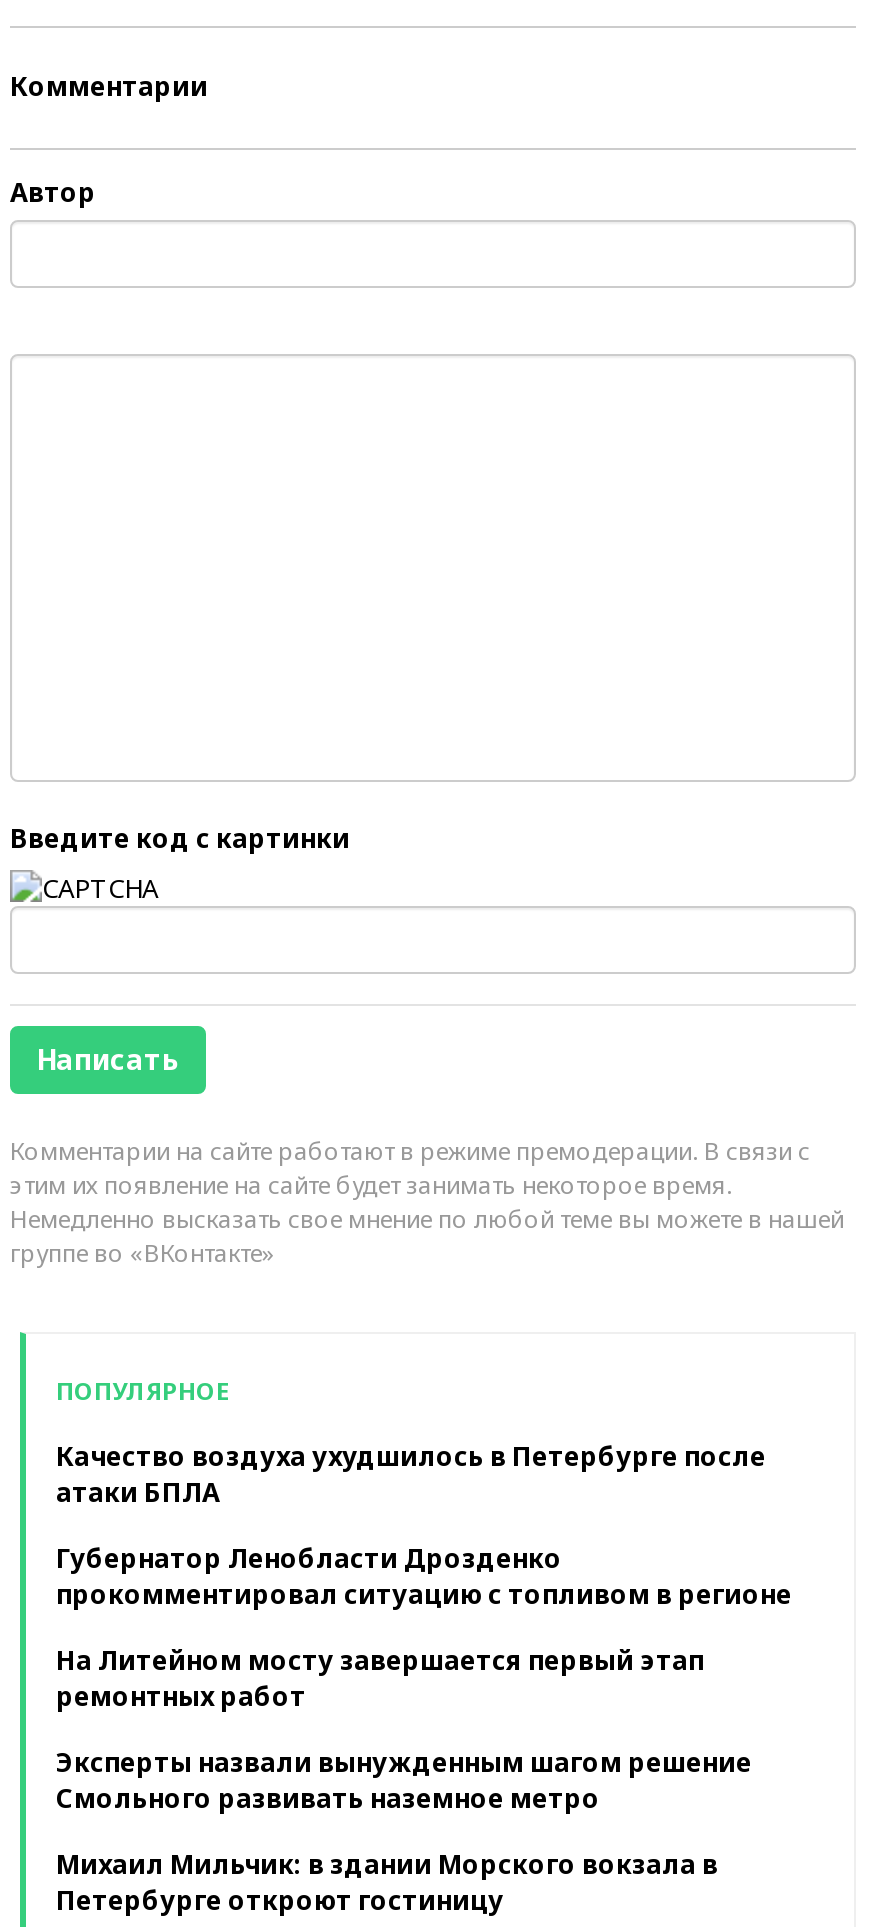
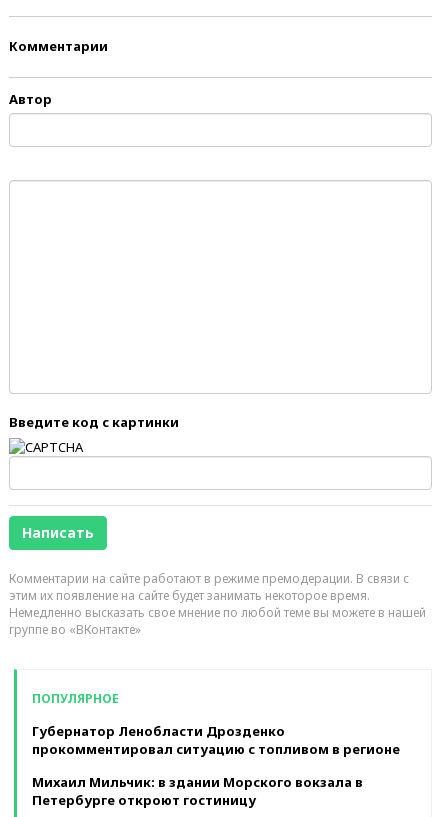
[56,1438,766,1510] Качество воздуха ухудшилось в Петербурге после | атаки БПЛА -> none
[56,1642,752,1816] На Литейном мосту завершается первый этап | ремонтных работ | Эксперты назвали вынужденным шагом решение | Смольного развивать наземное метро -> none

